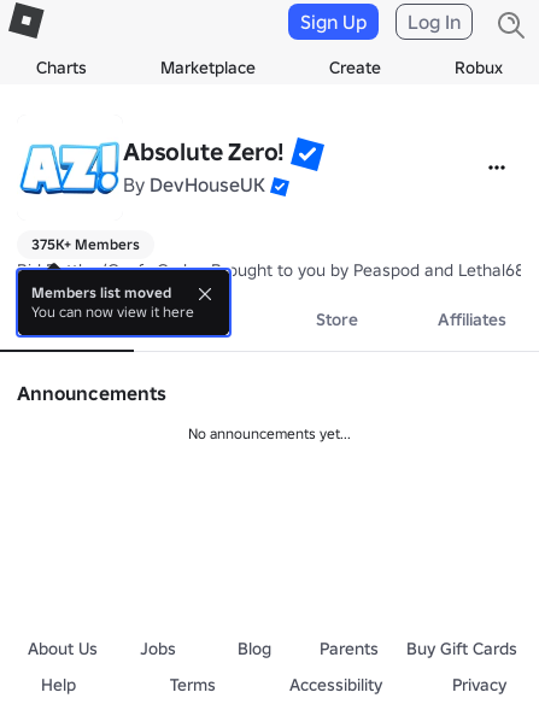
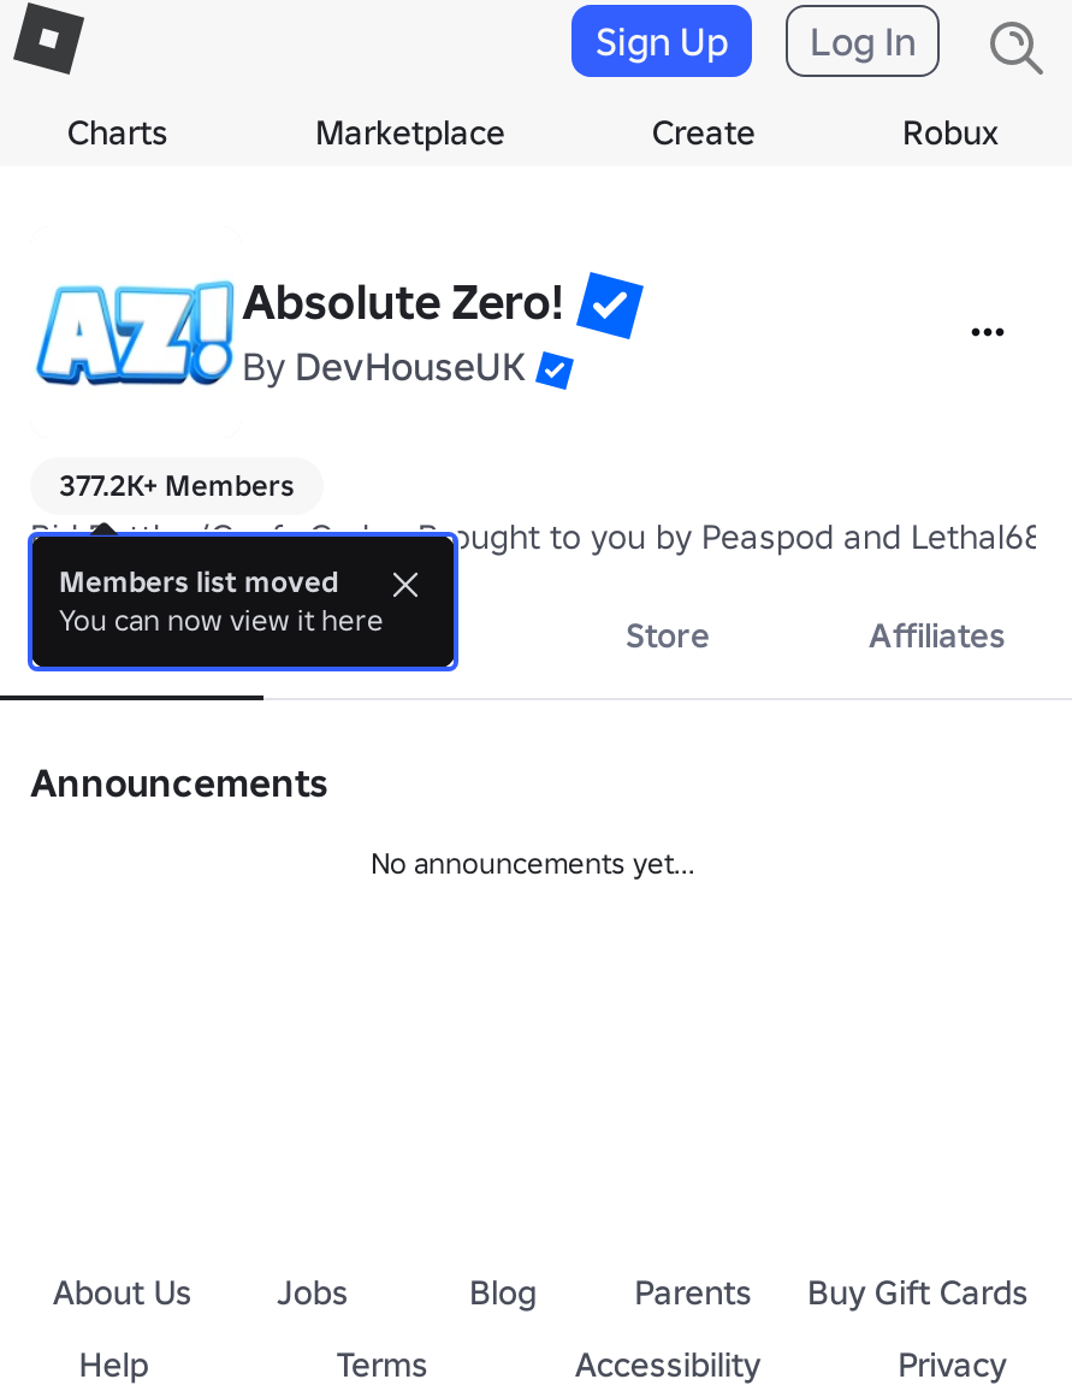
[31,235,140,253] 375K+ Members -> [59,467,295,503] 377.2K+ Members

